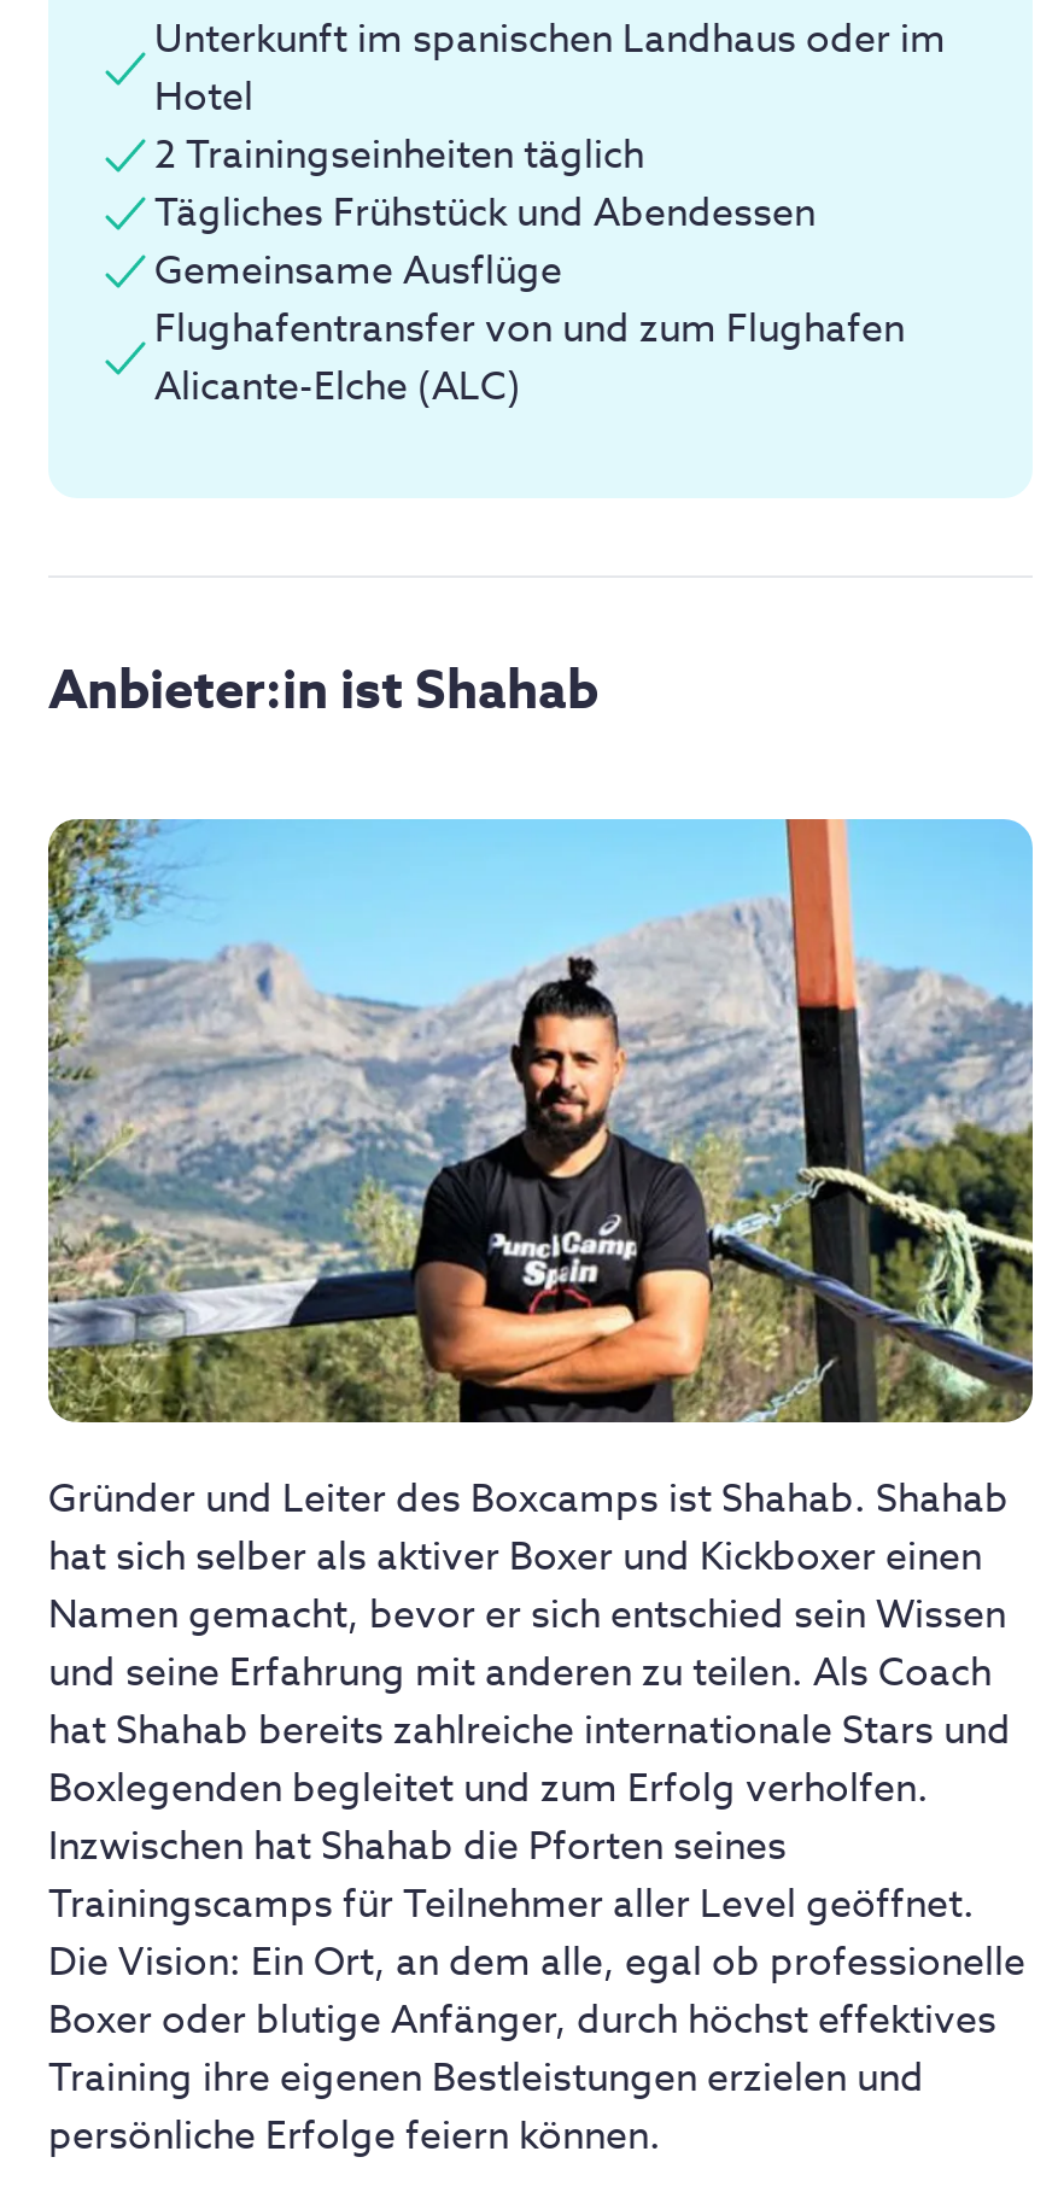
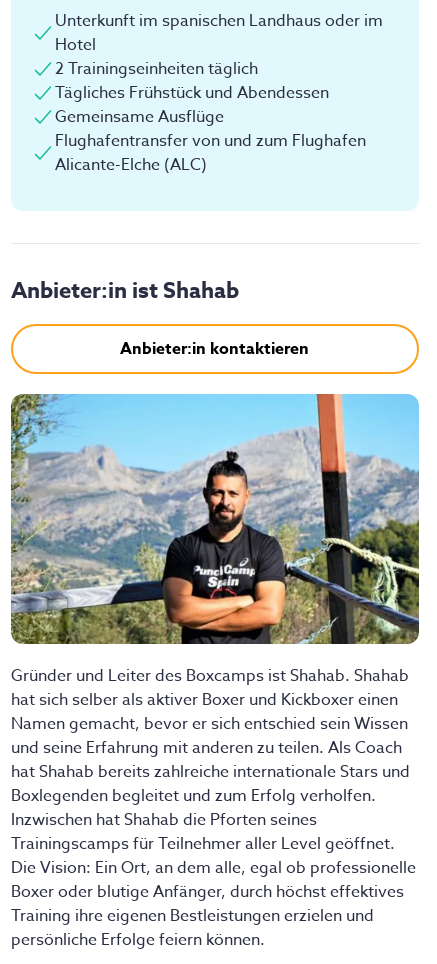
none -> [120,337,309,361] Anbieter:in kontaktieren

